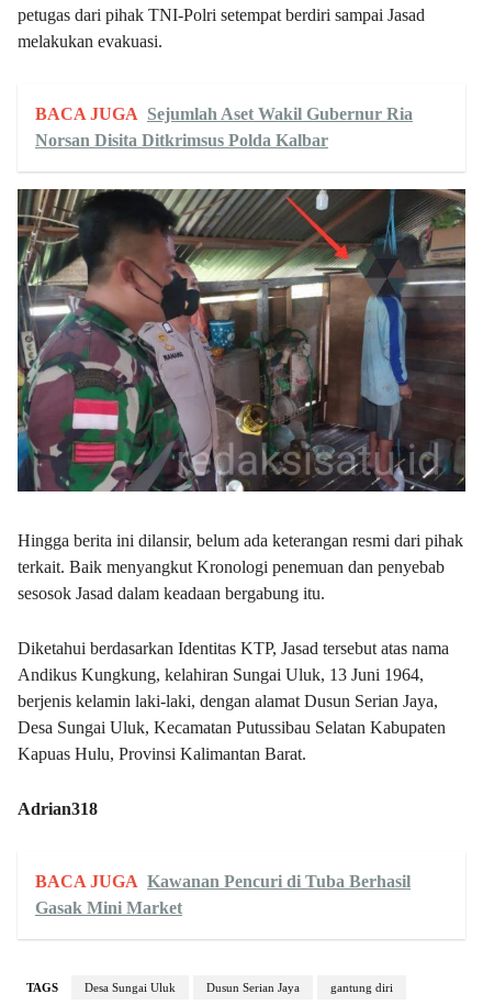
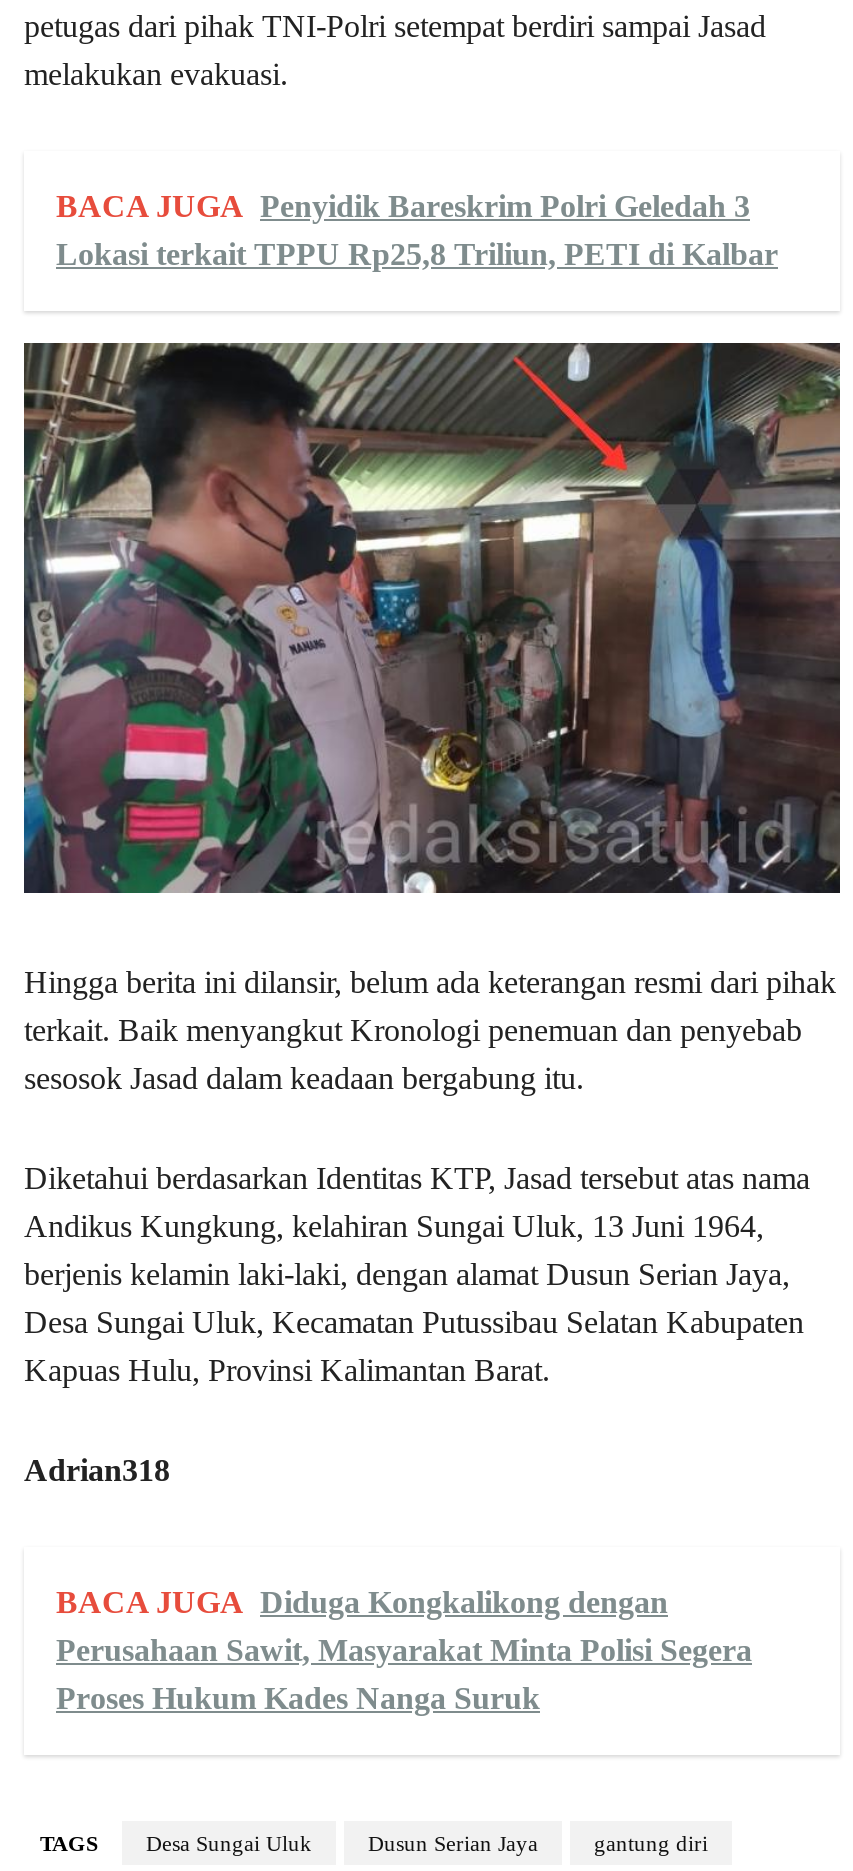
[35,104,413,150] BACA JUGA Sejumlah Aset Wakil Gubernur Ria | Norsan Disita Ditkrimsus Polda Kalbar -> [56,189,778,271] BACA JUGA Penyidik Bareskrim Polri Geledah 3 | Lokasi terkait TPPU Rp25,8 Triliun, PETI di Kalbar
[35,872,411,917] BACA JUGA Kawanan Pencuri di Tuba Berhasil | Gasak Mini Market -> [56,1585,752,1715] BACA JUGA Diduga Kongkalikong dengan | Perusahaan Sawit, Masyarakat Minta Polisi Segera | Proses Hukum Kades Nanga Suruk

